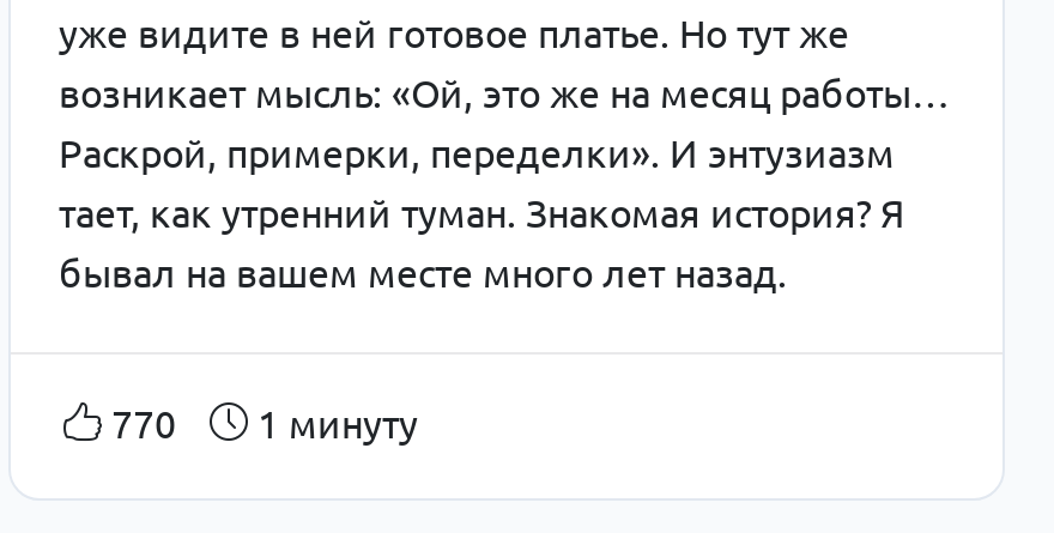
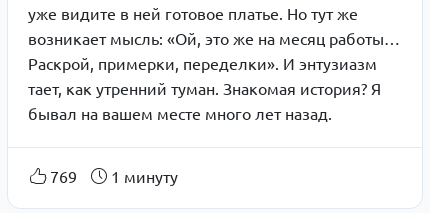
[102,398,418,446] 770 1 минуту -> [46,166,178,186] 769 1 минуту

